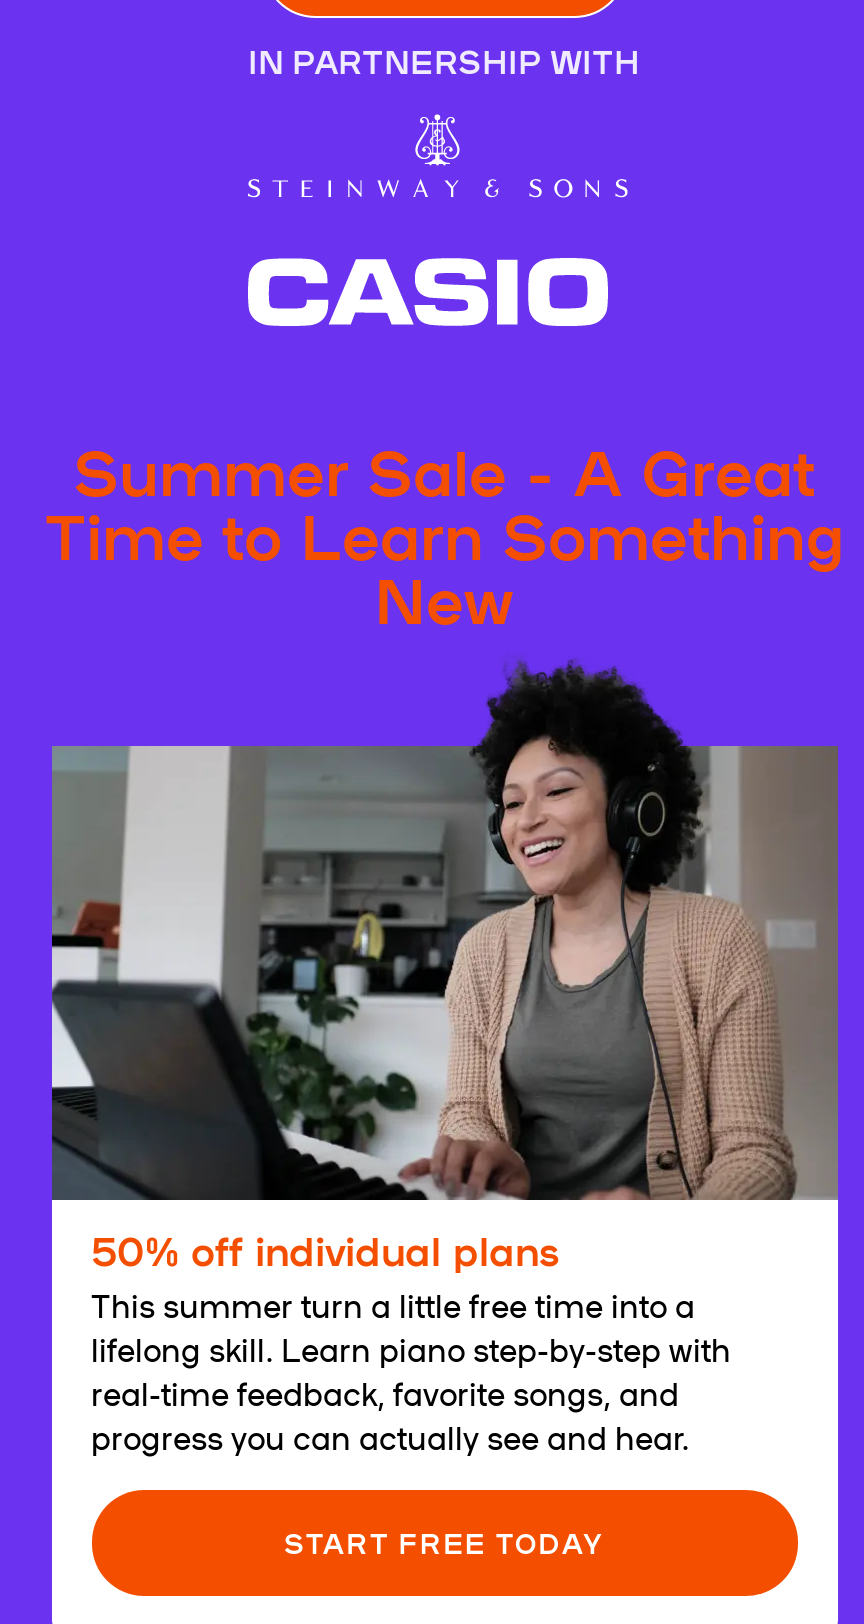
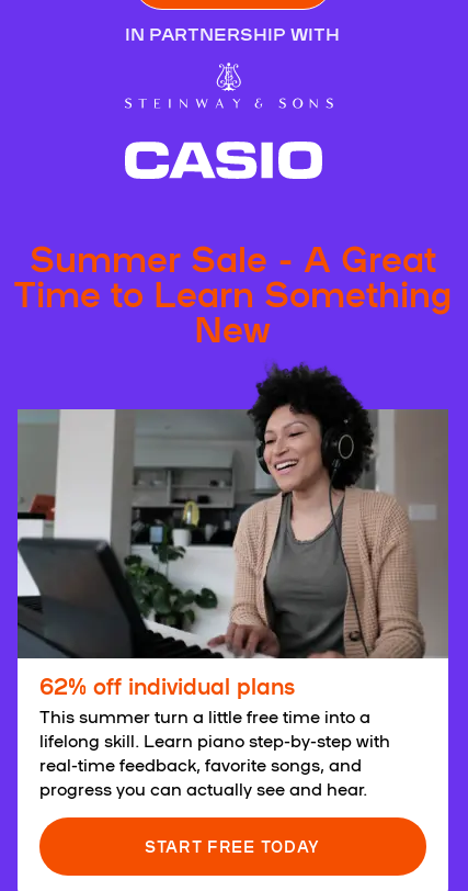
[91,1219,559,1275] 50% off individual plans -> [39,669,294,700] 62% off individual plans

